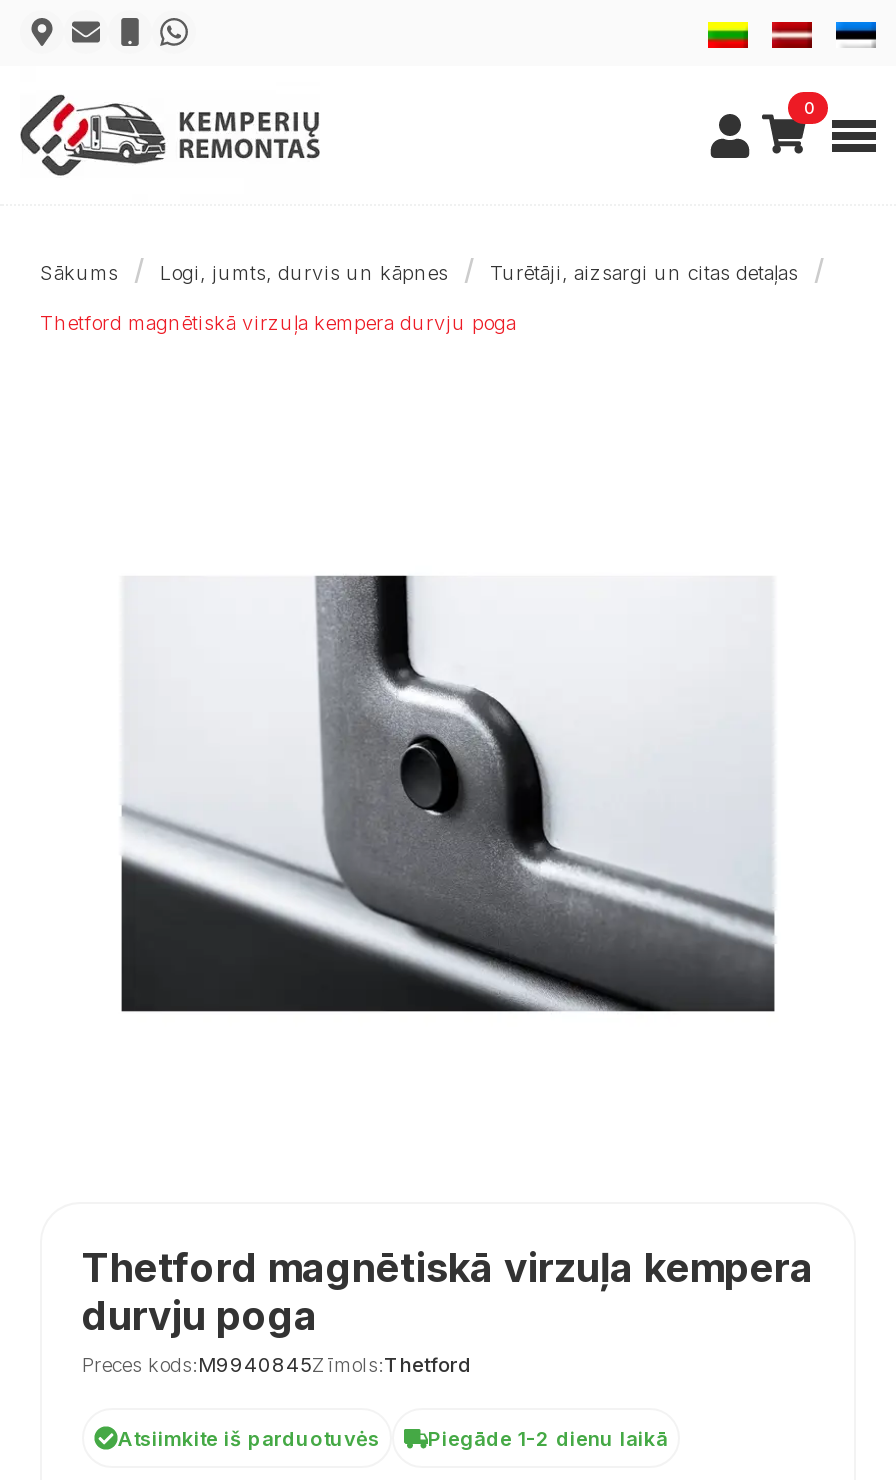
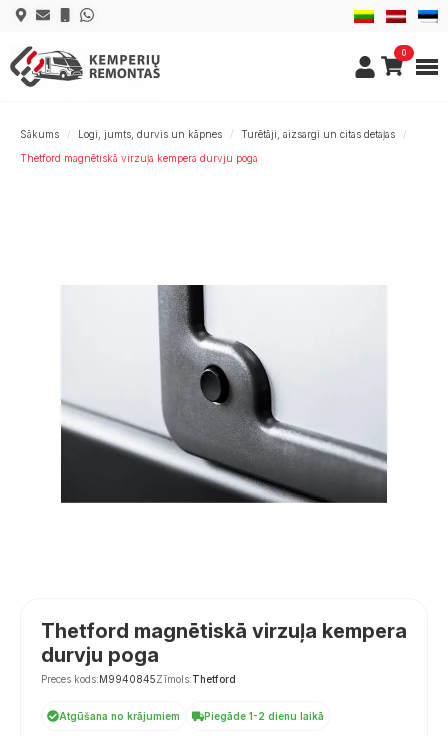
[118,1426,380,1450] Atsiimkite iš parduotuvės -> [59,710,180,722] Atgūšana no krājumiem

